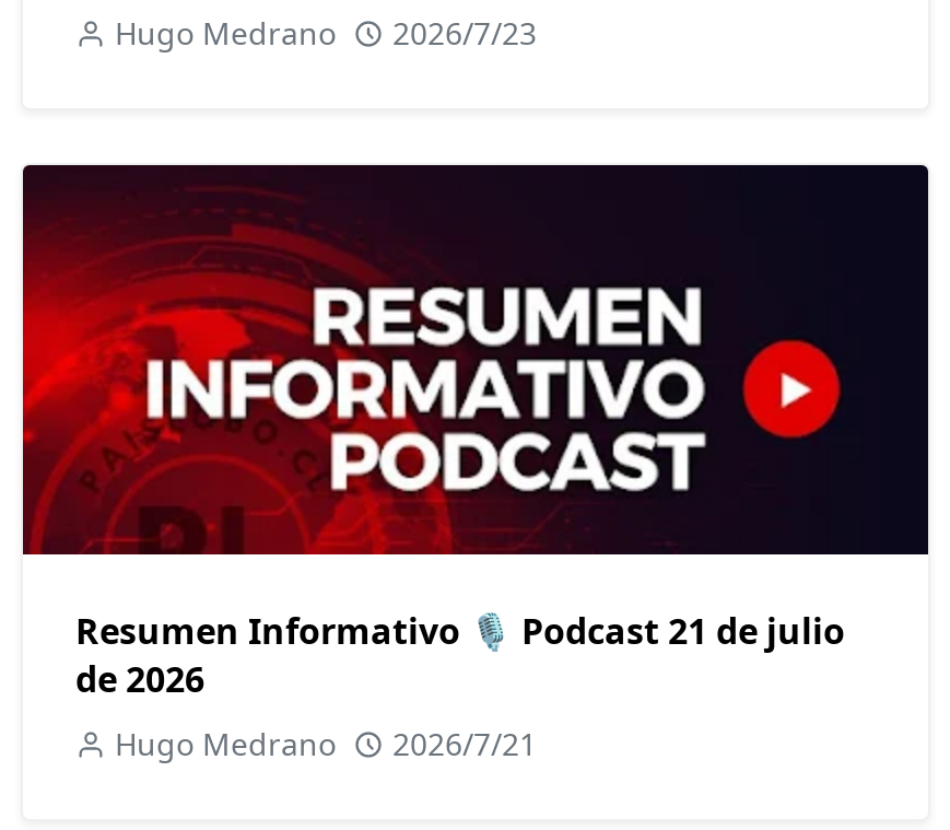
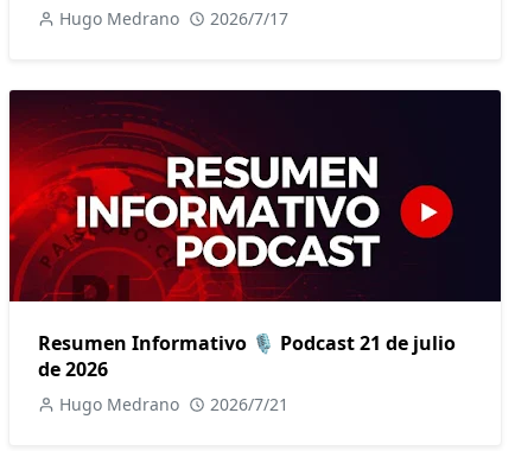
[115,11,537,53] Hugo Medrano 2026/7/23 -> [59,7,288,29] Hugo Medrano 2026/7/17

